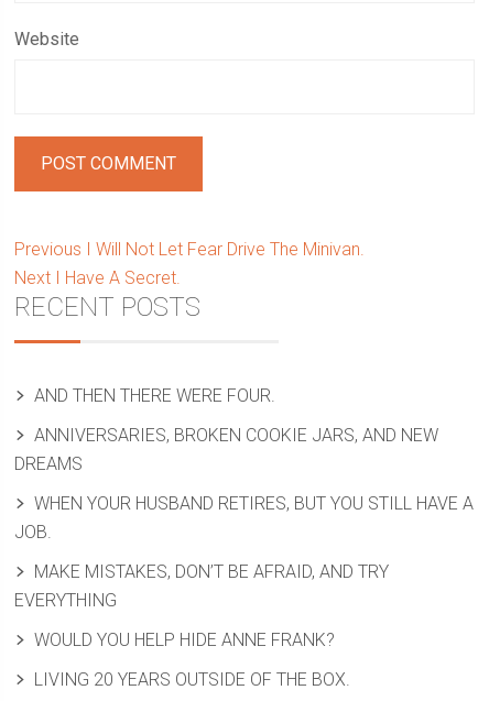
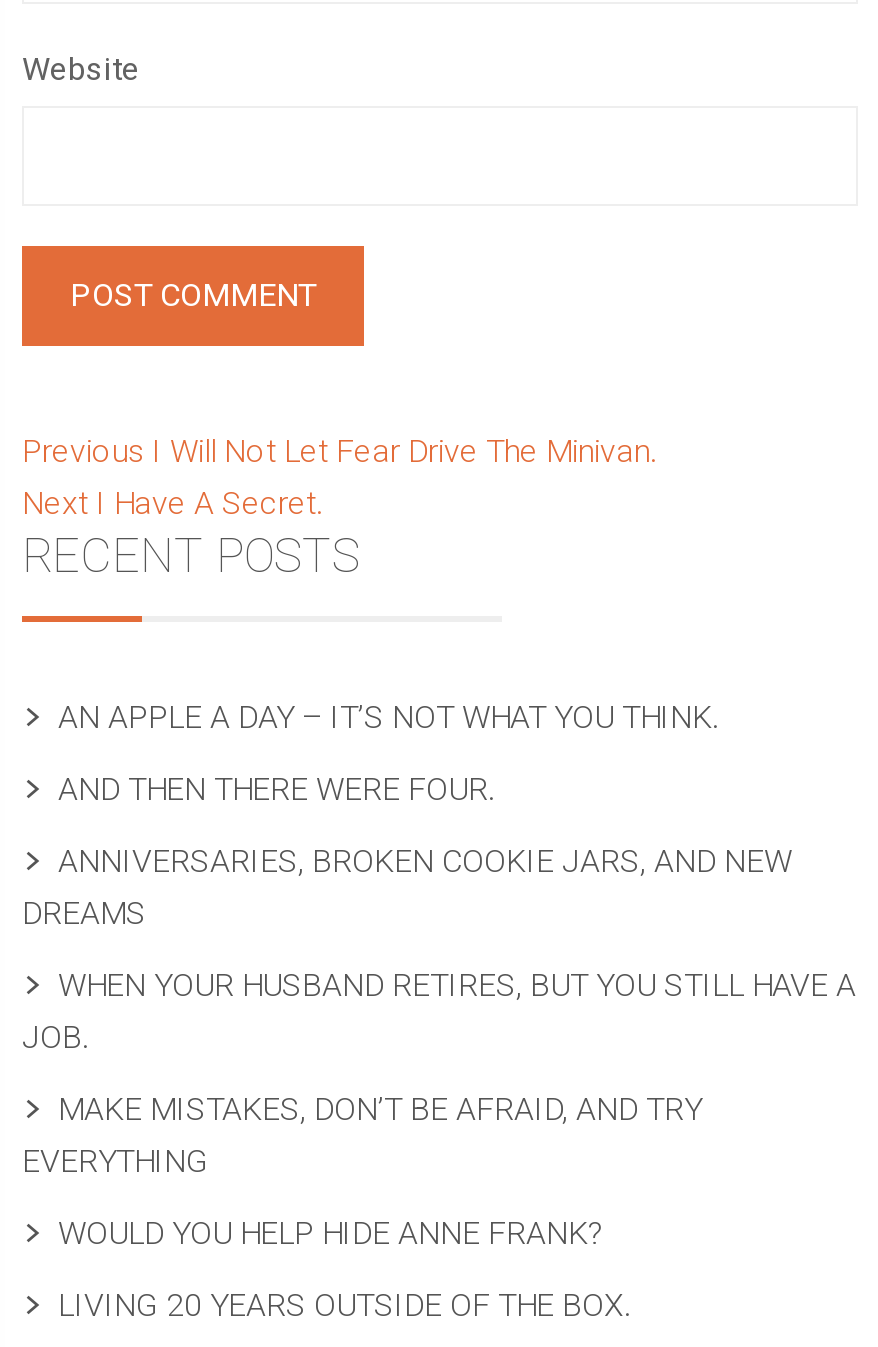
none -> [58,698,720,736] AN APPLE A DAY – IT’S NOT WHAT YOU THINK.

